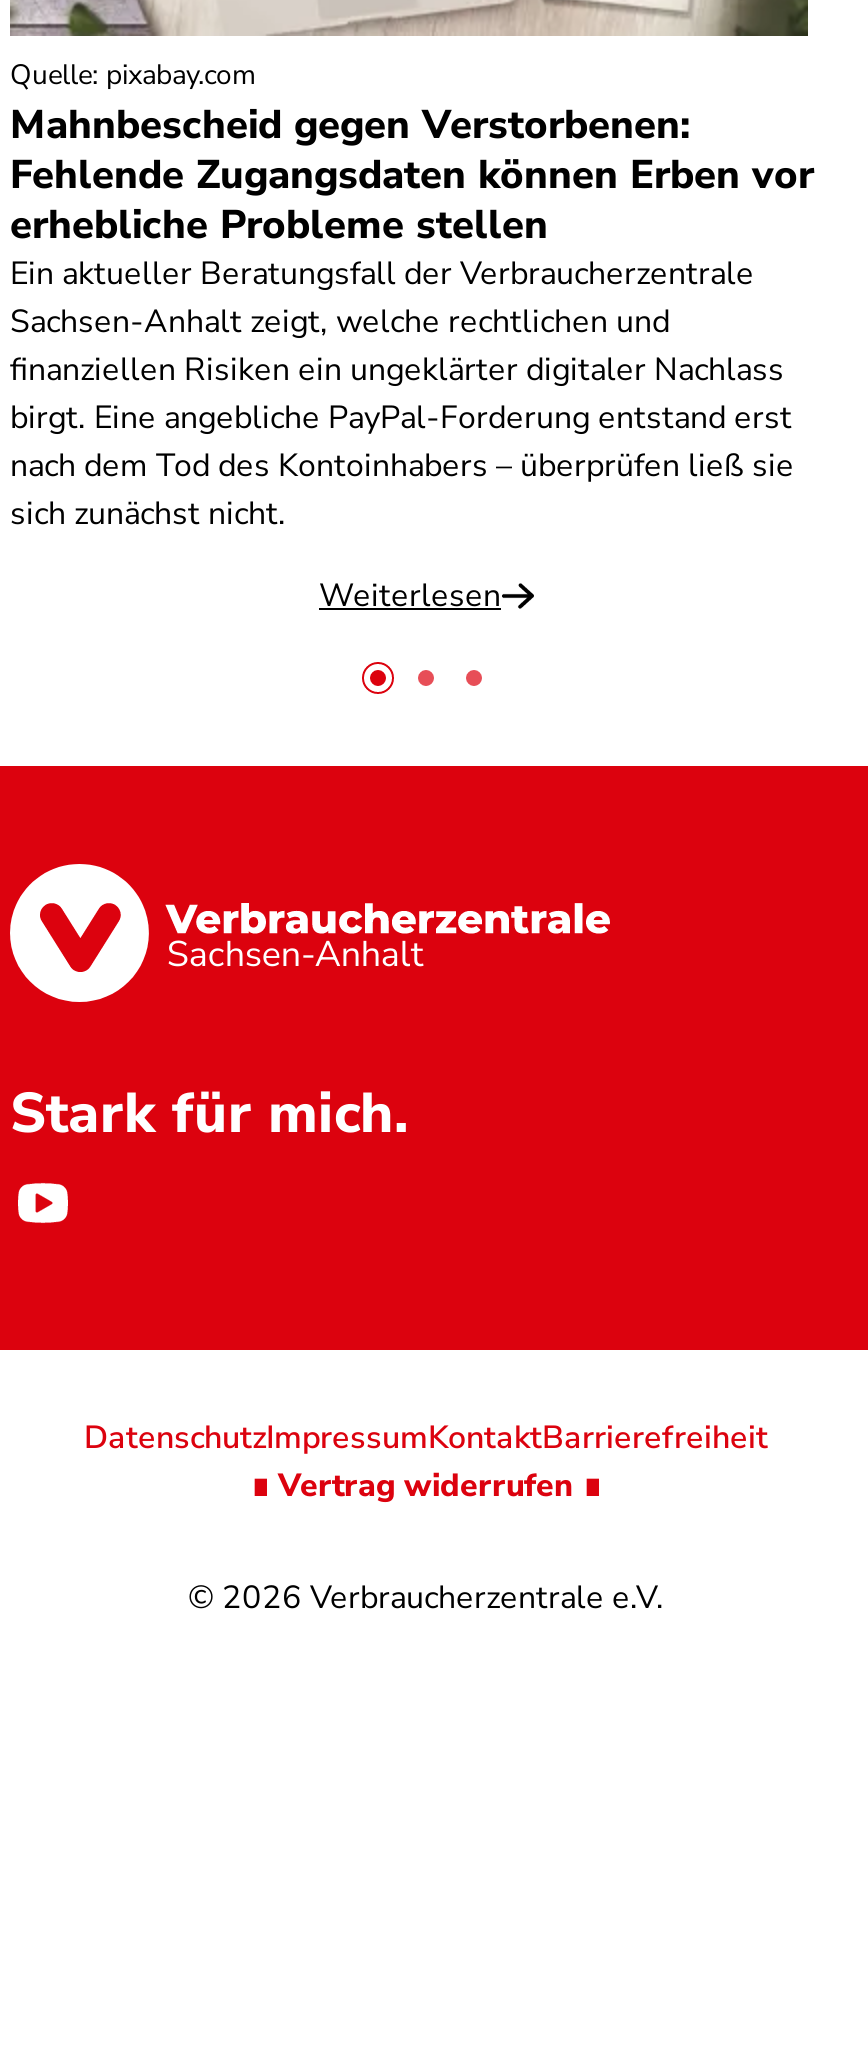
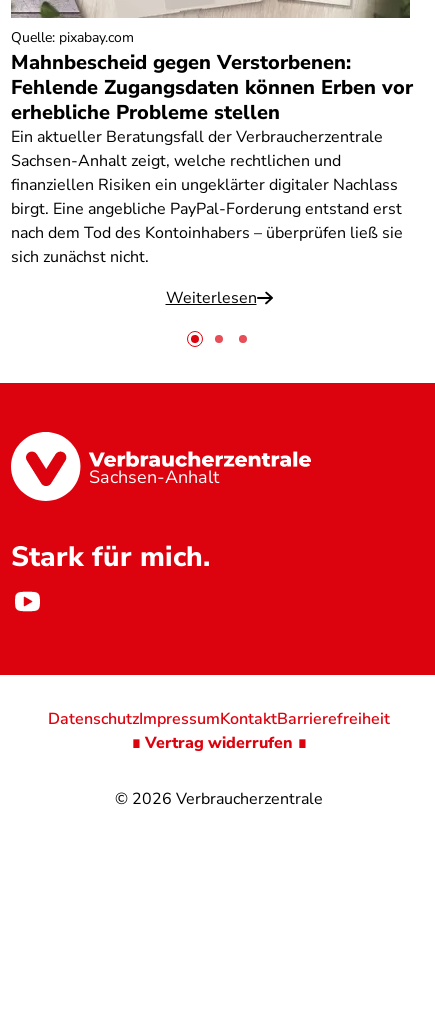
[188,1577,664,1621] © 2026 Verbraucherzentrale e.V. -> [115,788,323,810] © 2026 Verbraucherzentrale

